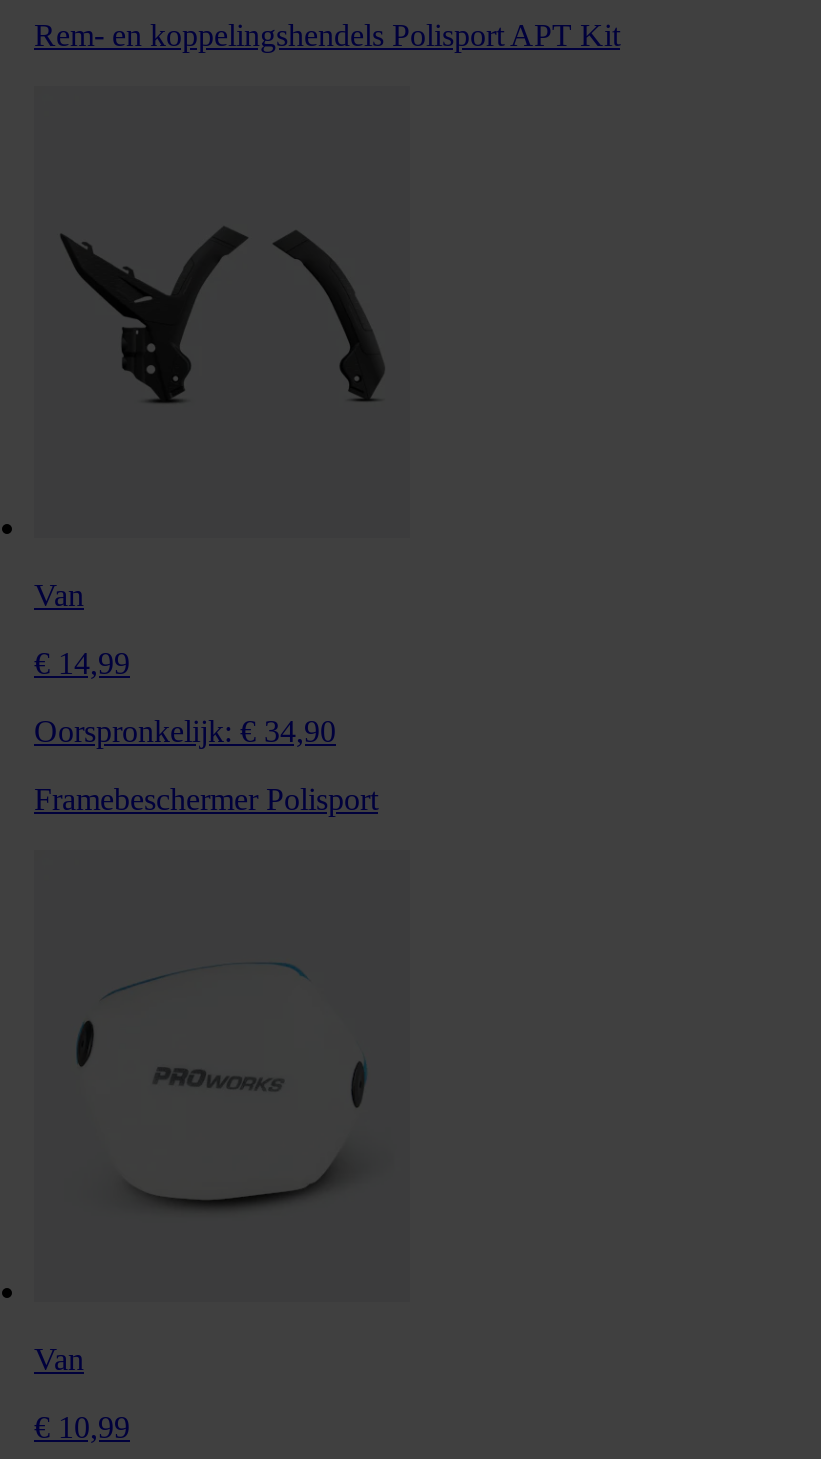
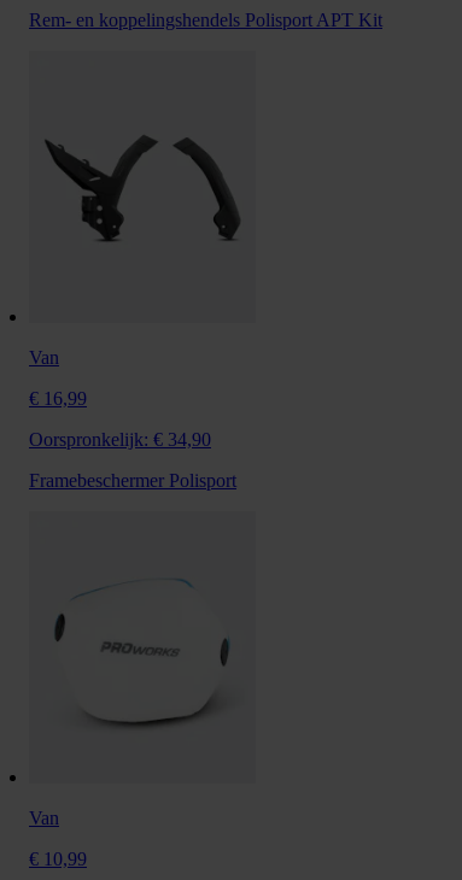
[34,646,130,680] € 14,99 -> [29,388,87,409] € 16,99

